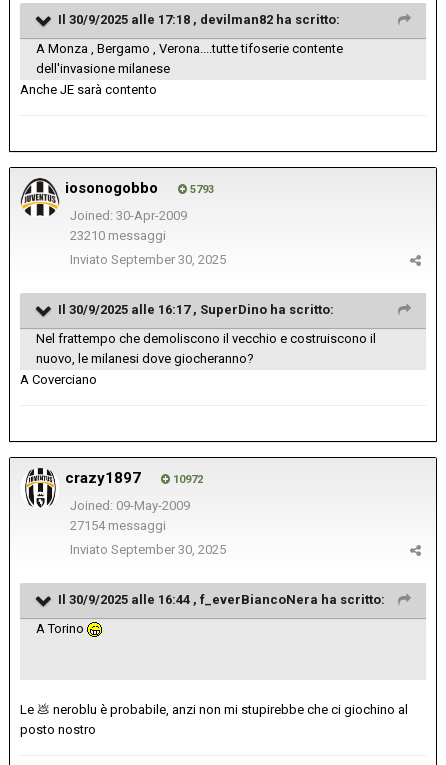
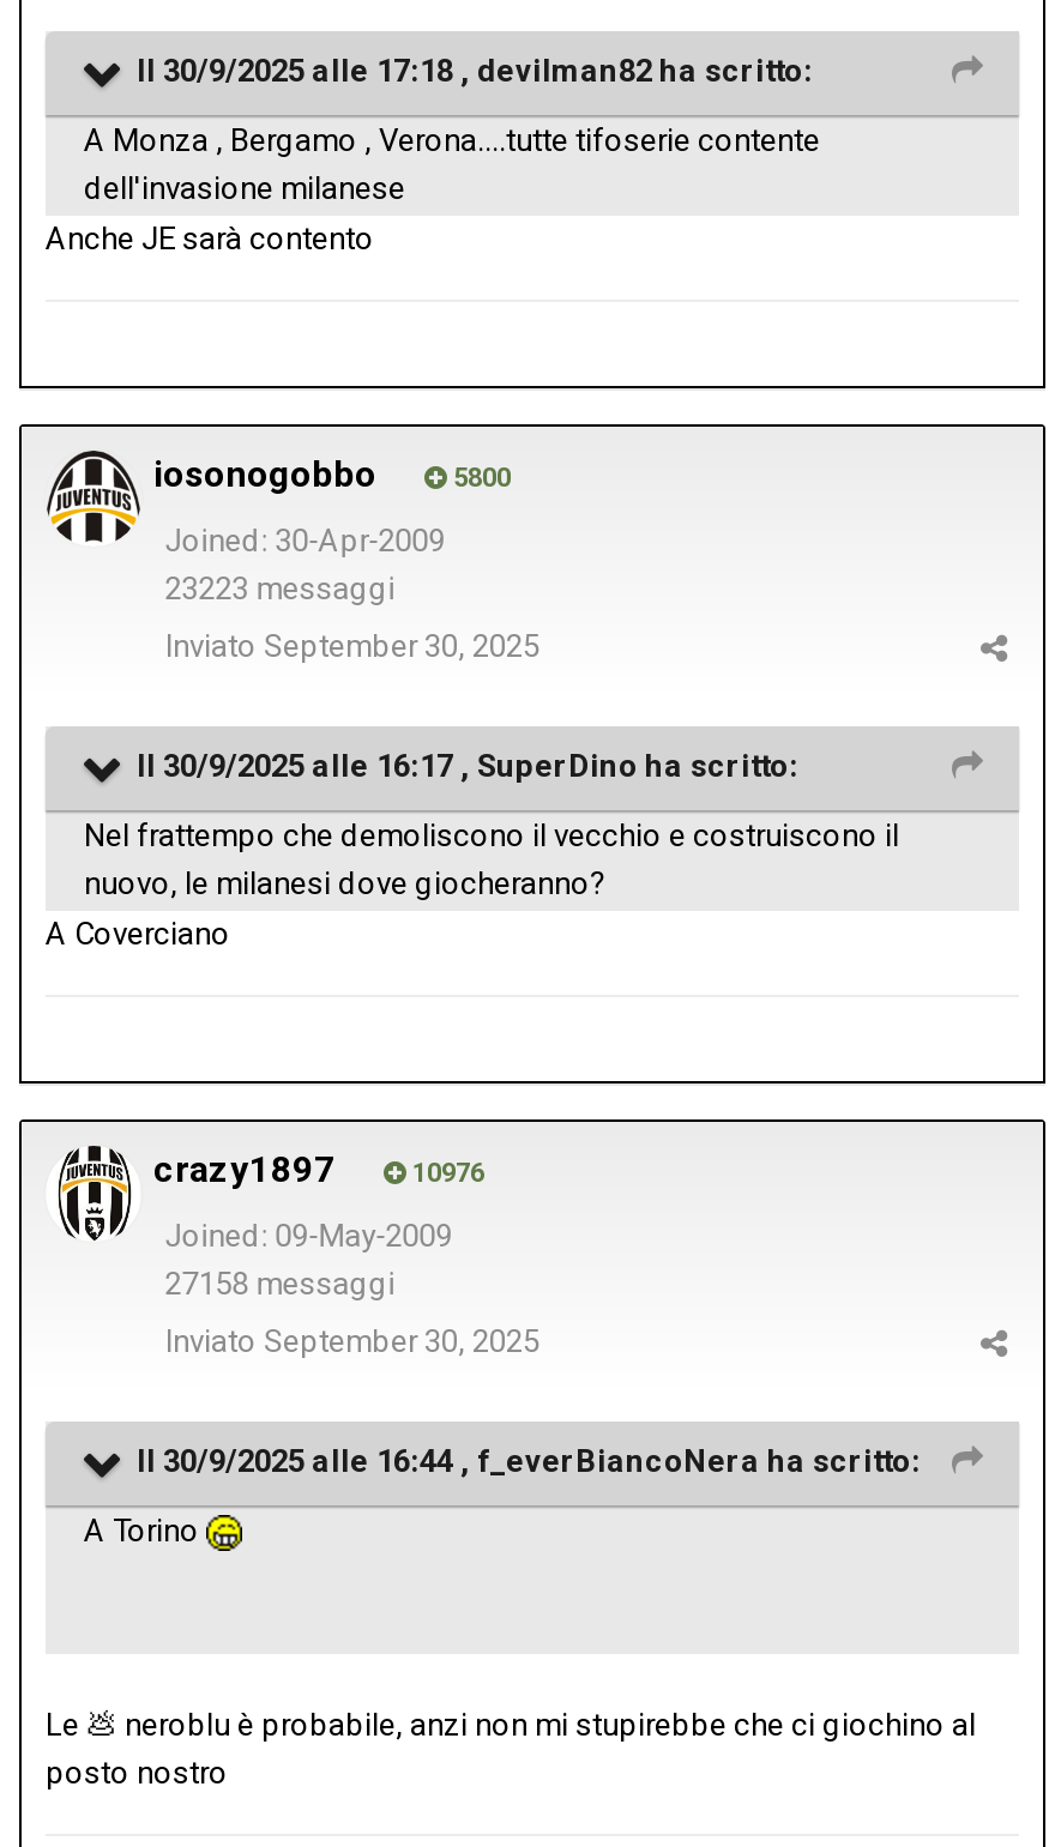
[187,183,214,196] 5793 -> [446,463,511,494] 5800
[70,228,166,243] 23210 messaggi -> [165,572,395,608] 23223 messaggi
[170,473,203,486] 10972 -> [405,1158,484,1189] 10976
[70,518,166,533] 27154 messaggi -> [165,1267,395,1303] 27158 messaggi

